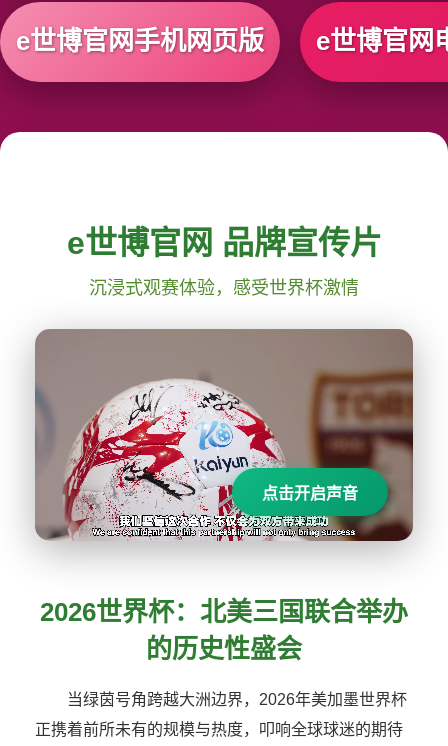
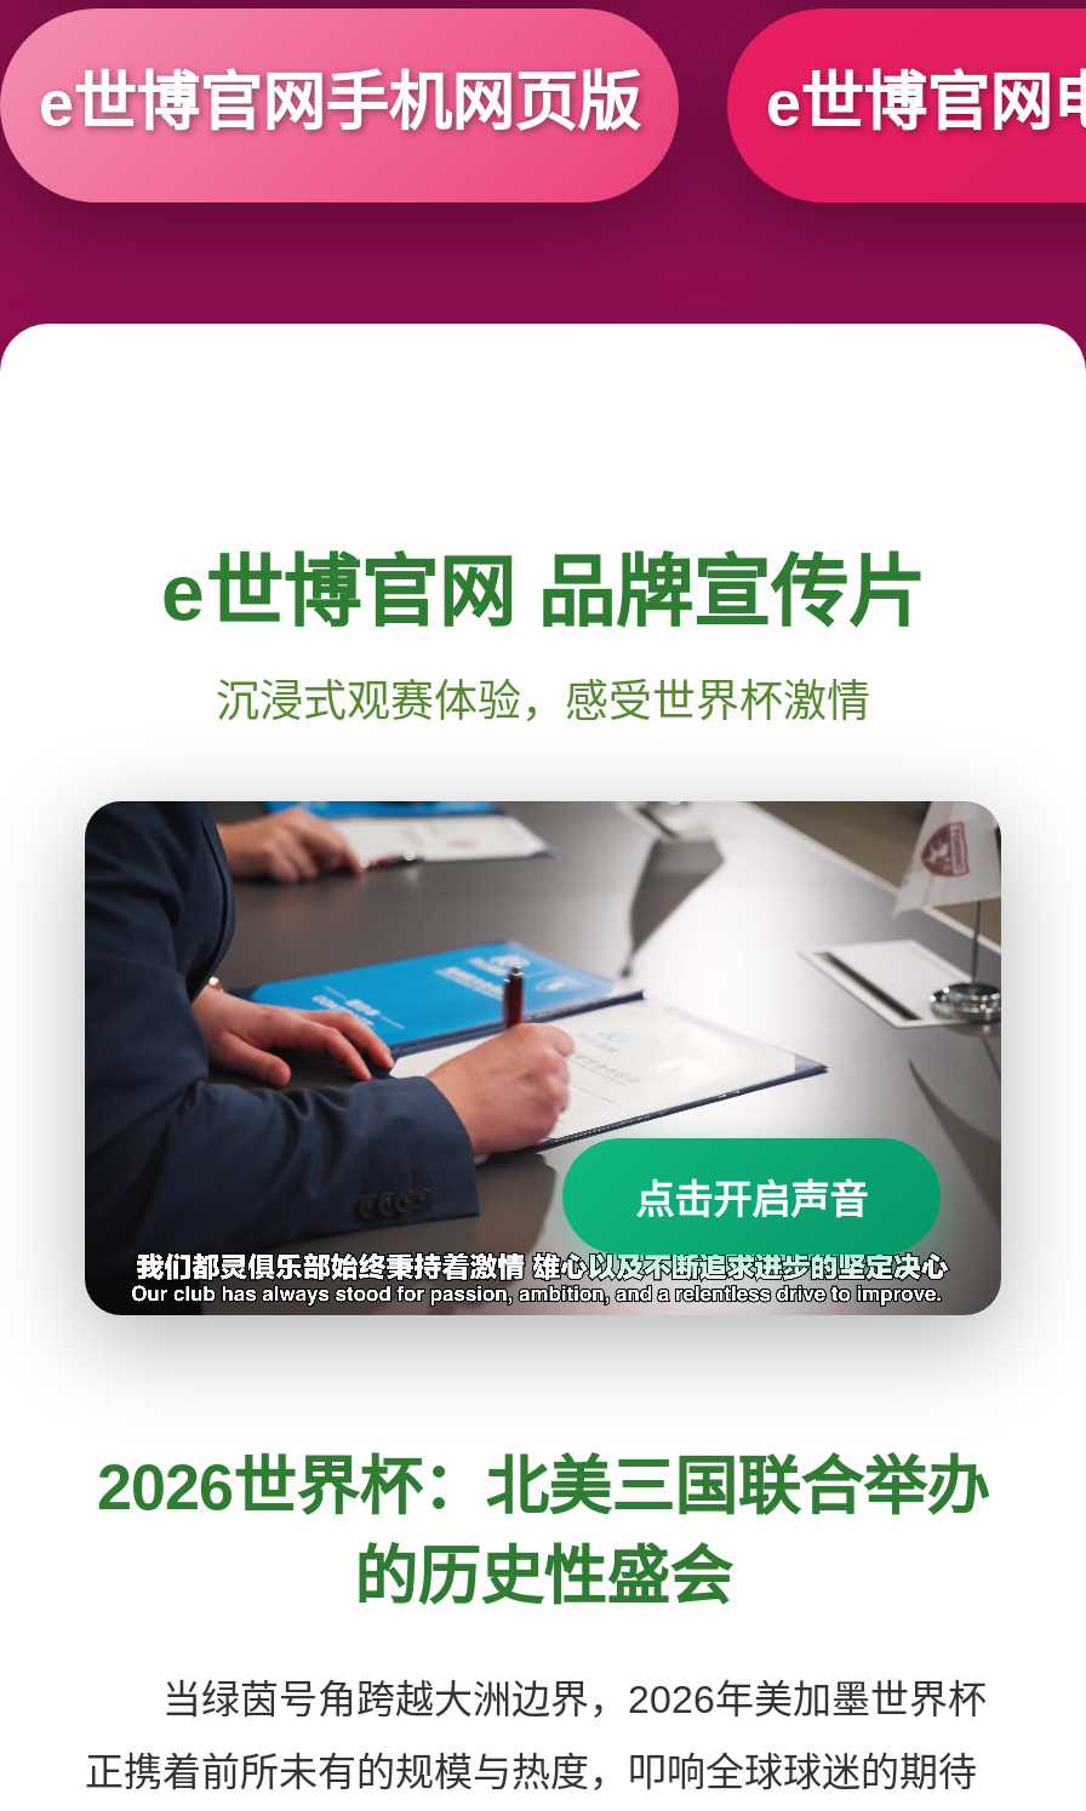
[36,329,413,541] [image] -> [85,799,1001,1318] [image]

